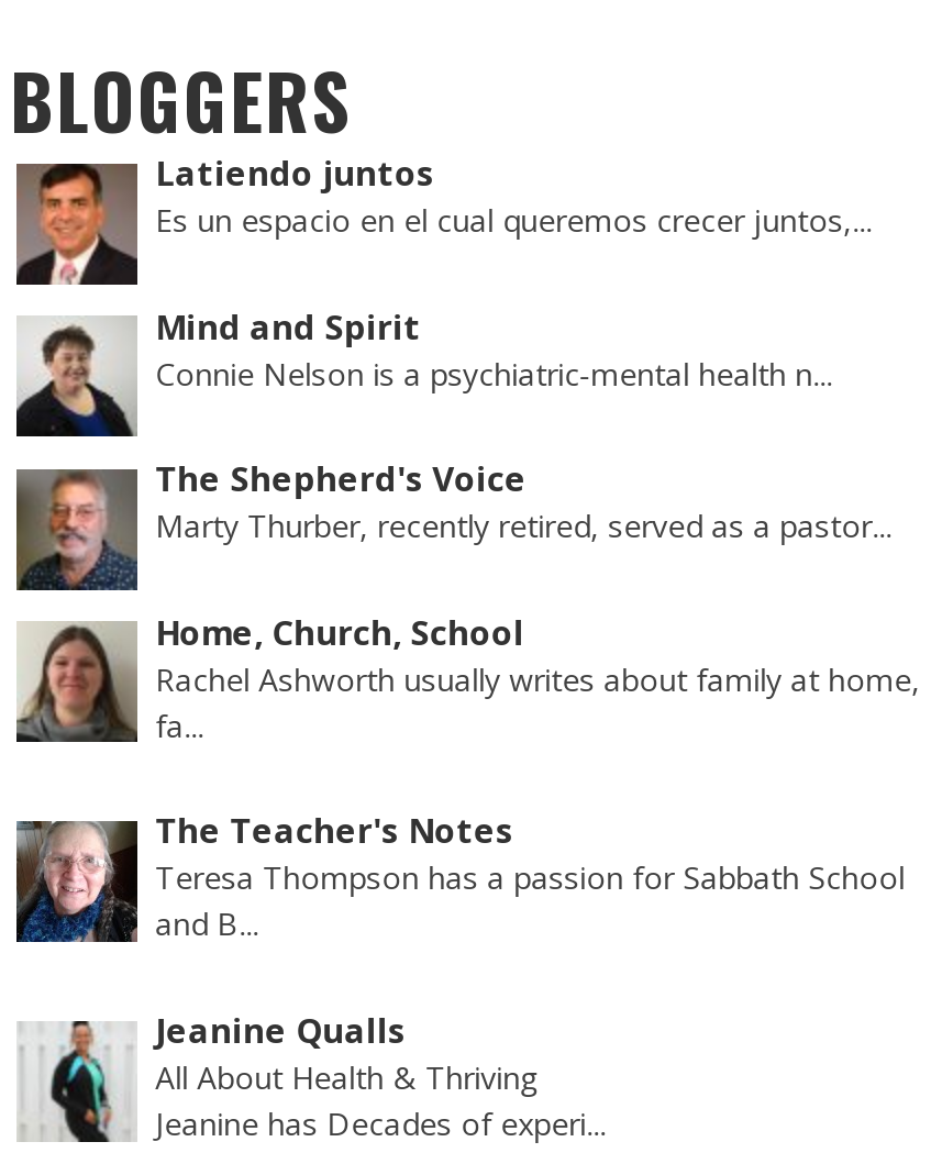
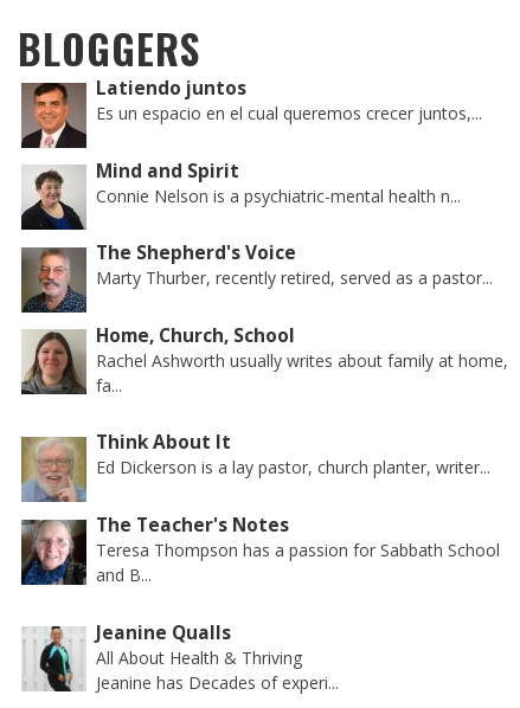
none -> [21,430,491,502] [image] | Think About It | Ed Dickerson is a lay pastor, church planter, writer...

